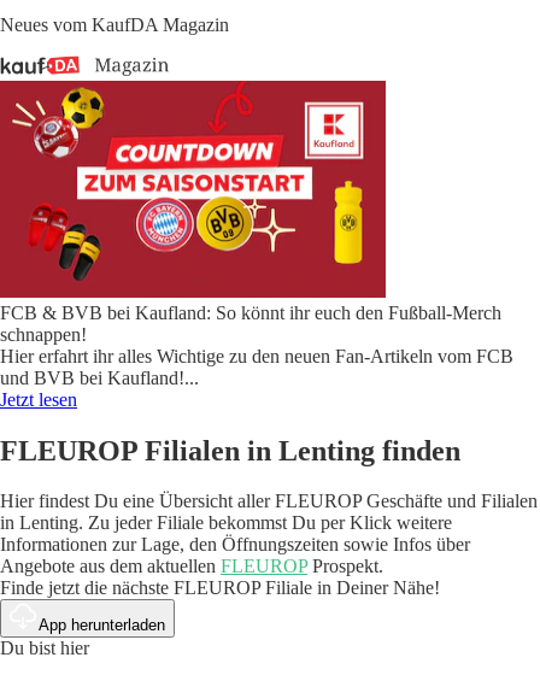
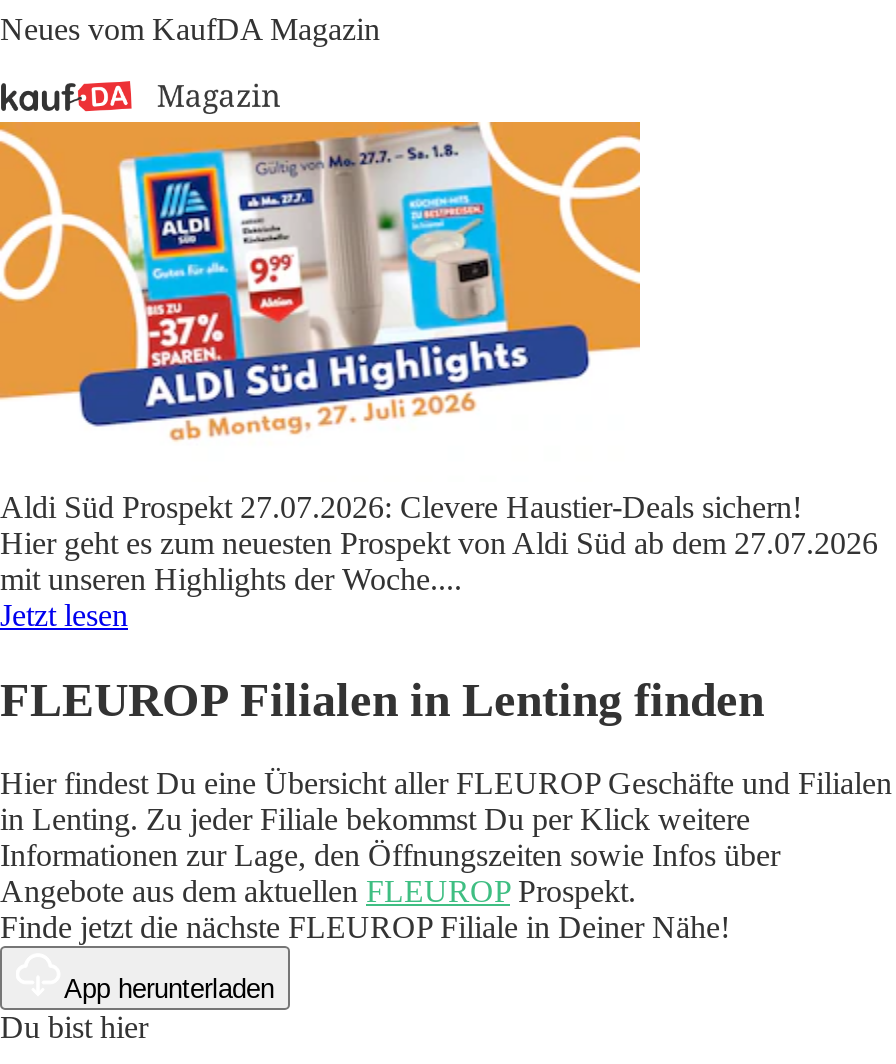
[0,80,513,388] [image] | FCB & BVB bei Kaufland: So könnt ihr euch den Fußball-Merch | schnappen! | Hier erfahrt ihr alles Wichtige zu den neuen Fan-Artikeln vom FCB | und BVB bei Kaufland!... -> [0,120,878,595] [image] | Aldi Süd Prospekt 27.07.2026: Clevere Haustier-Deals sichern! | Hier geht es zum neuesten Prospekt von Aldi Süd ab dem 27.07.2026 | mit unseren Highlights der Woche....

